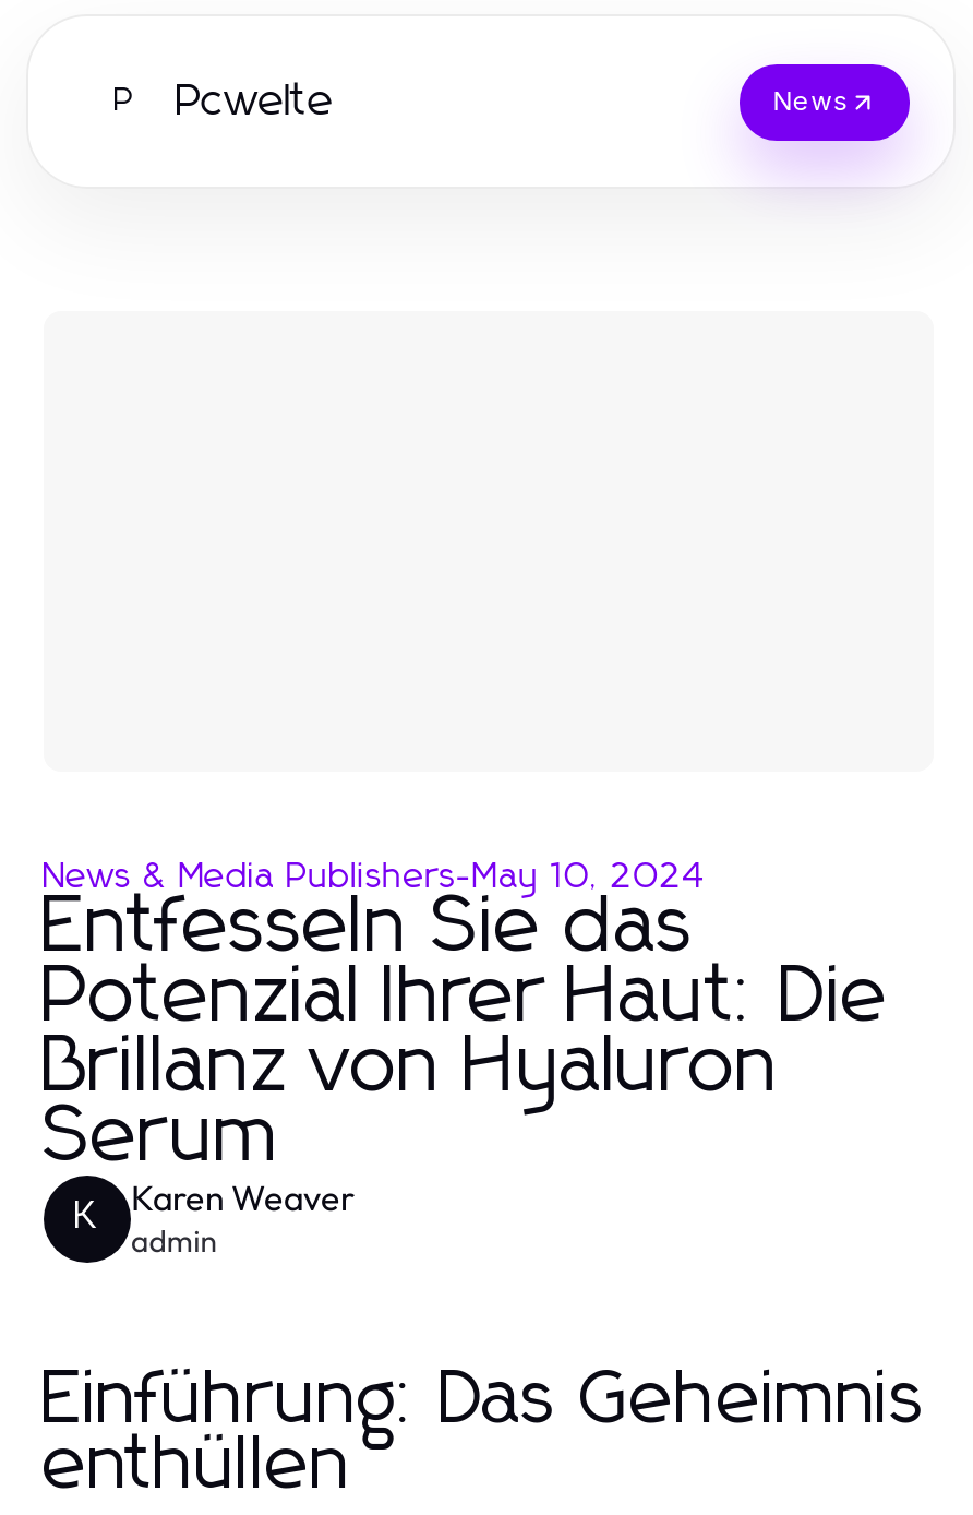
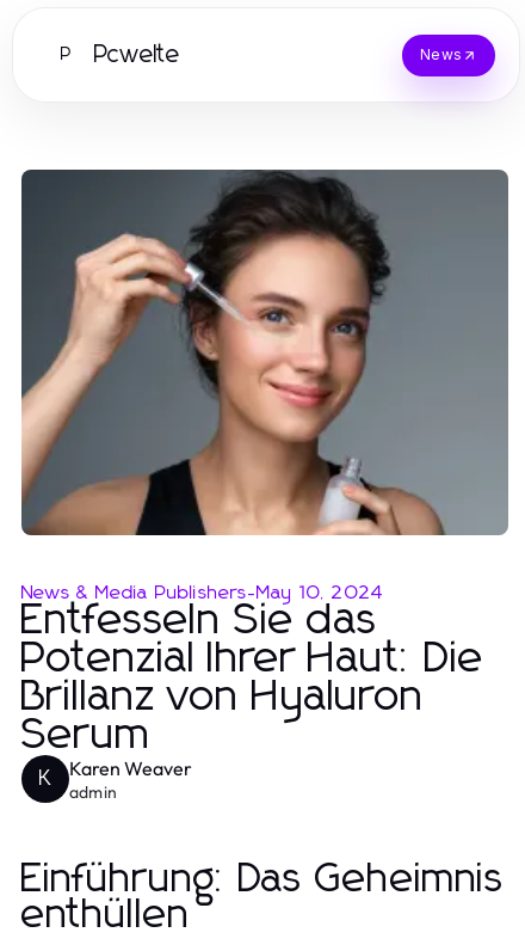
none -> [20,168,509,536] [image]

